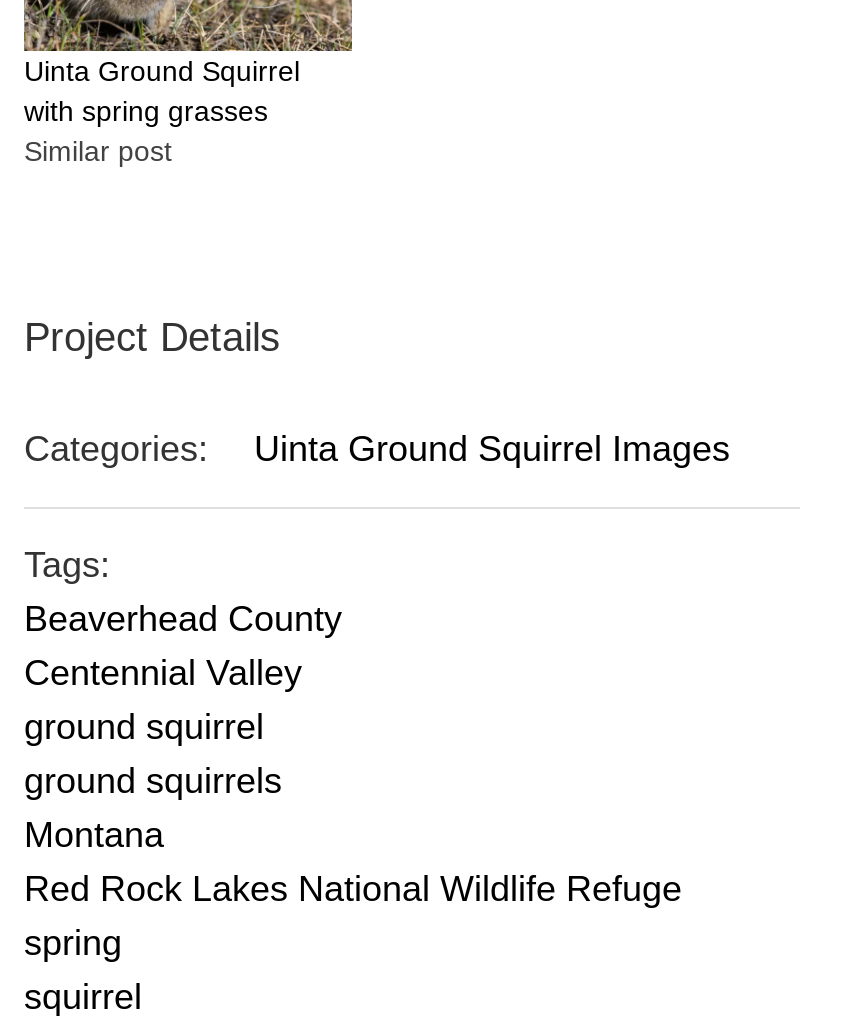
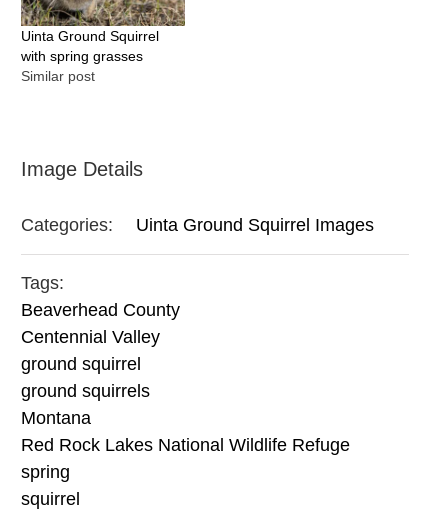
[24,315,280,359] Project Details -> [21,158,143,180] Image Details

